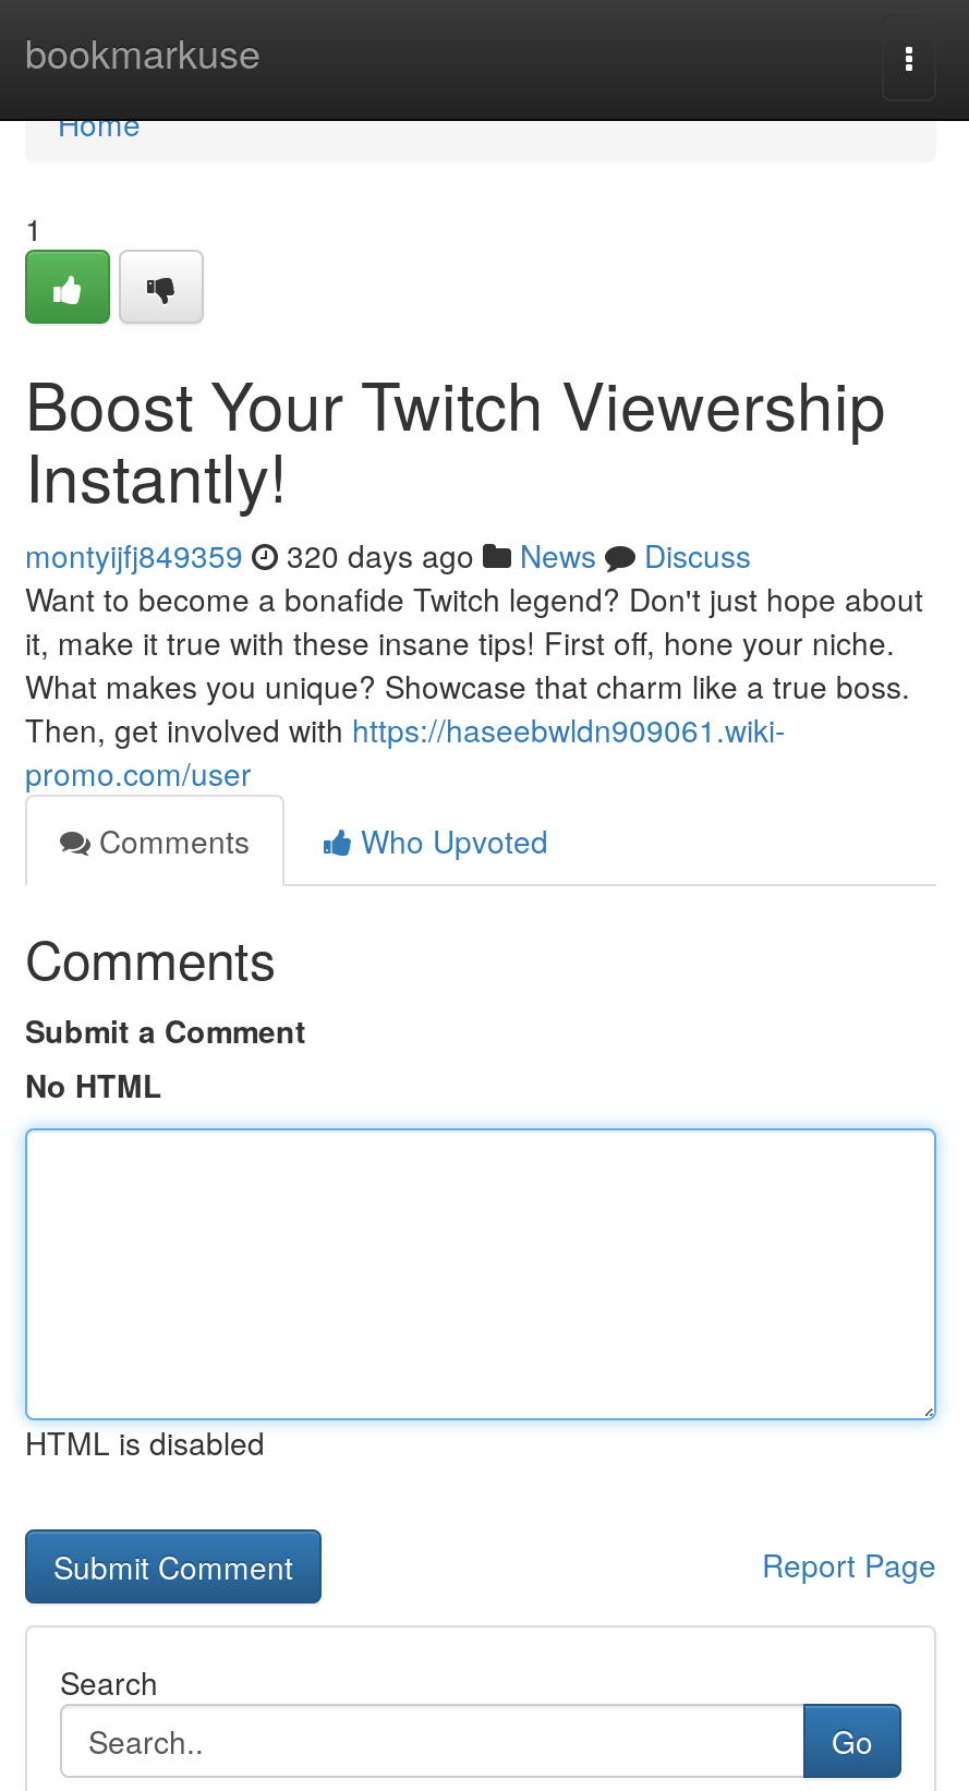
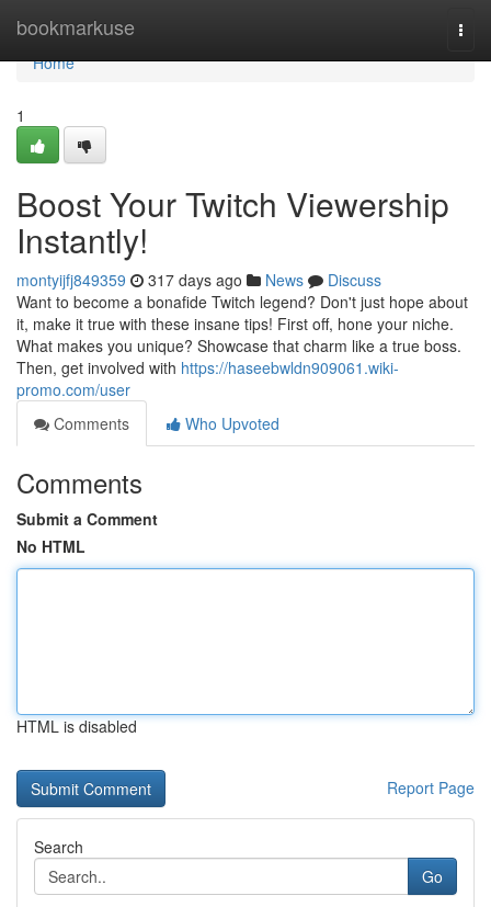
[25,533,751,577] montyijfj849359 320 days ago News Discuss -> [16,269,381,291] montyijfj849359 317 days ago News Discuss

